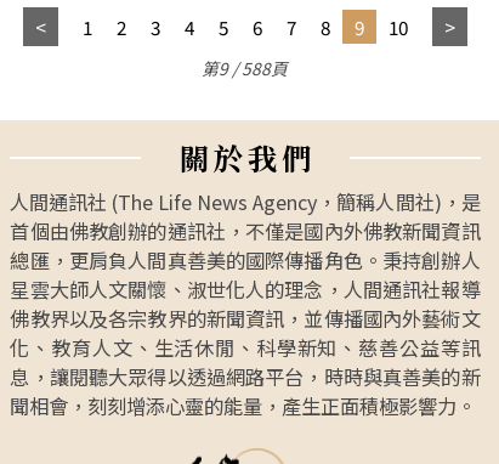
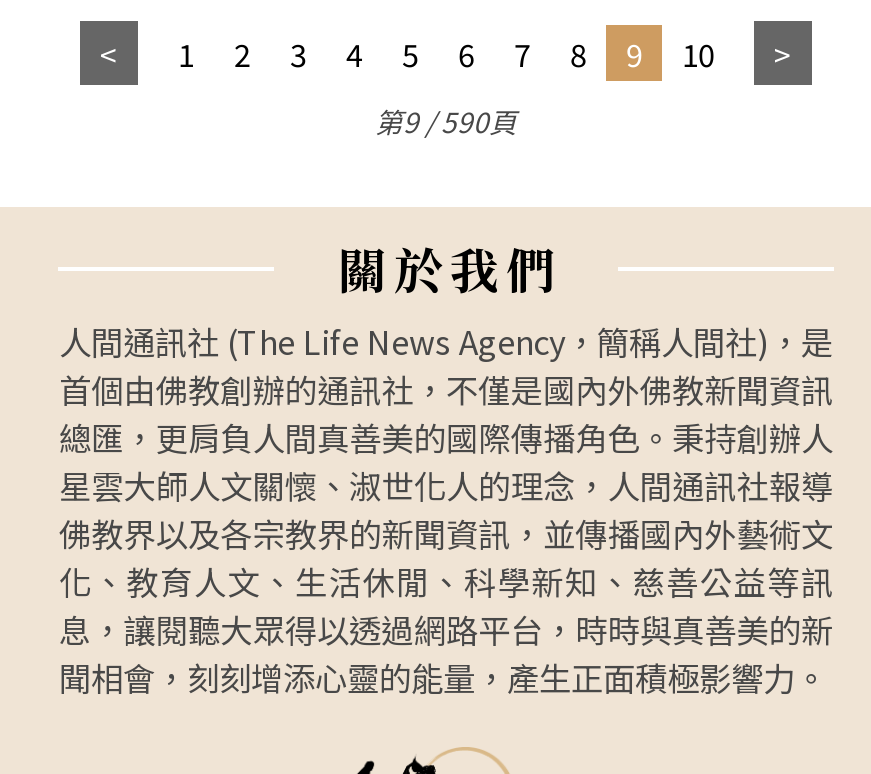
[202,56,288,80] 第9 / 588頁 -> [375,102,517,142] 第9 / 590頁

